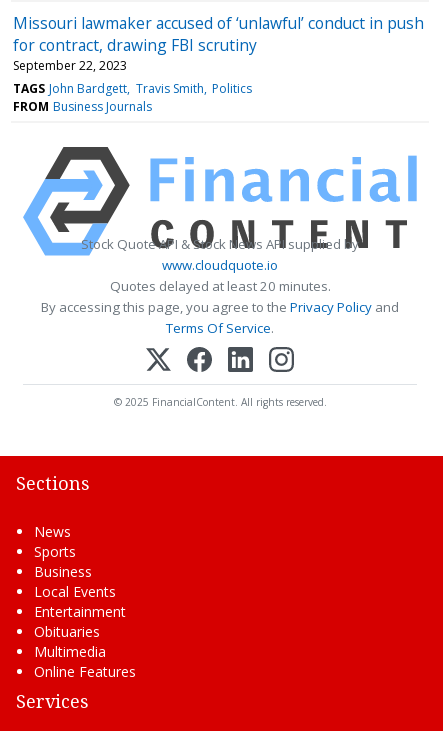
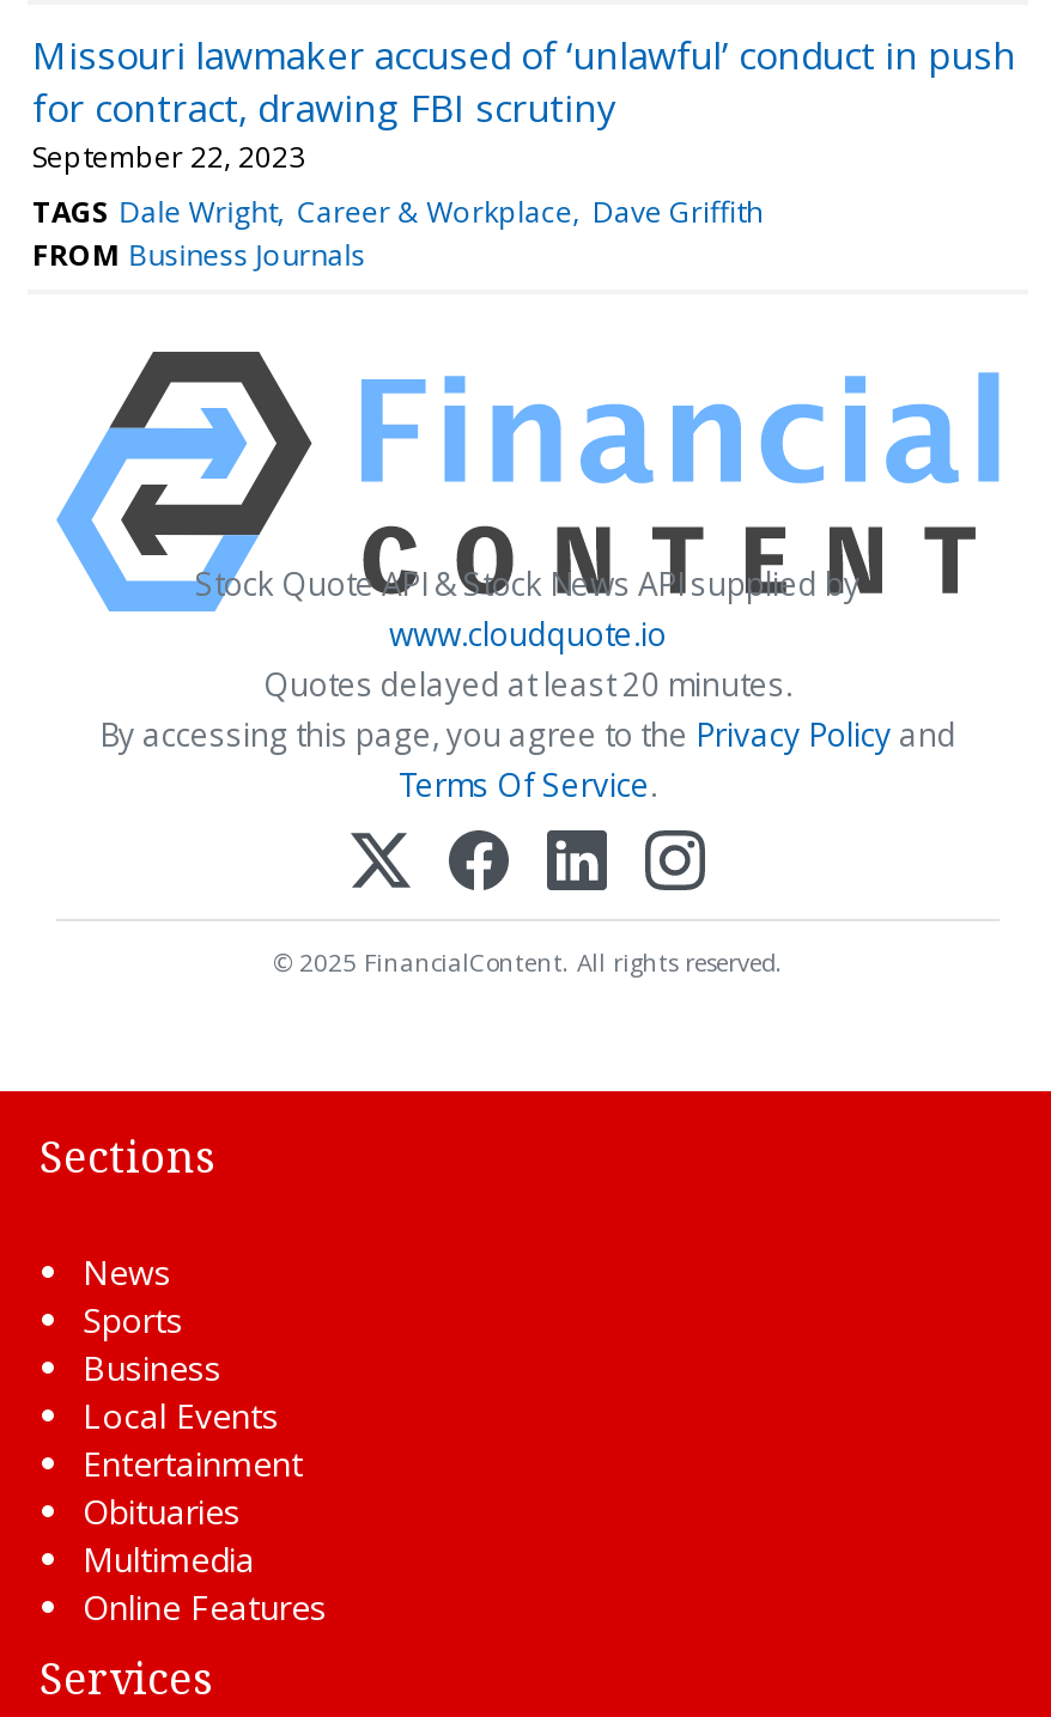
[13,80,252,97] TAGS John Bardgett Travis Smith Politics -> [32,191,762,232] TAGS Dale Wright Career & Workplace Dave Griffith

